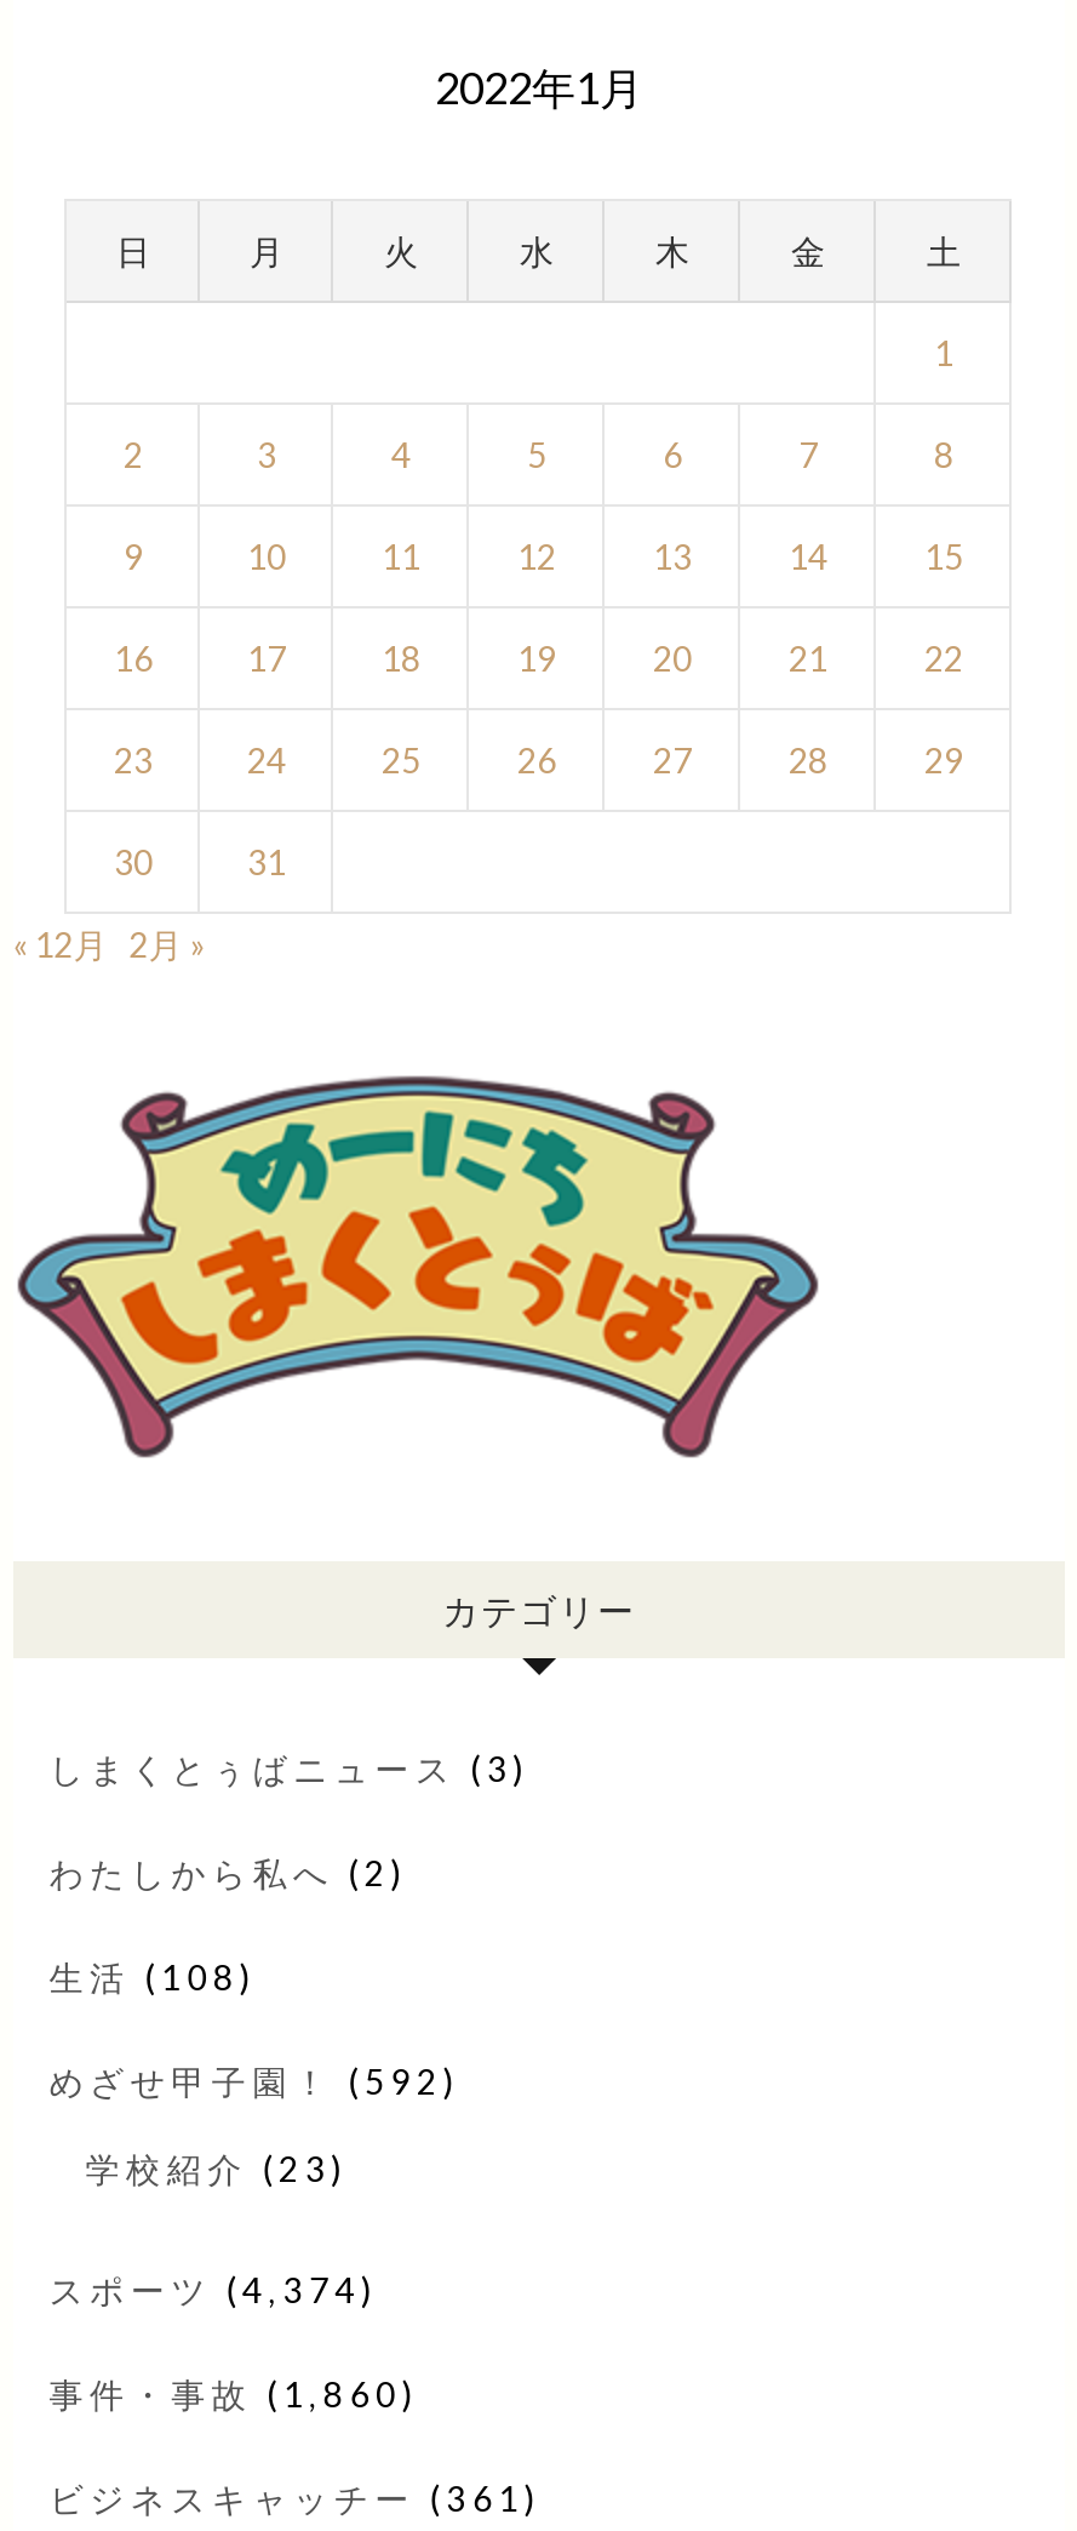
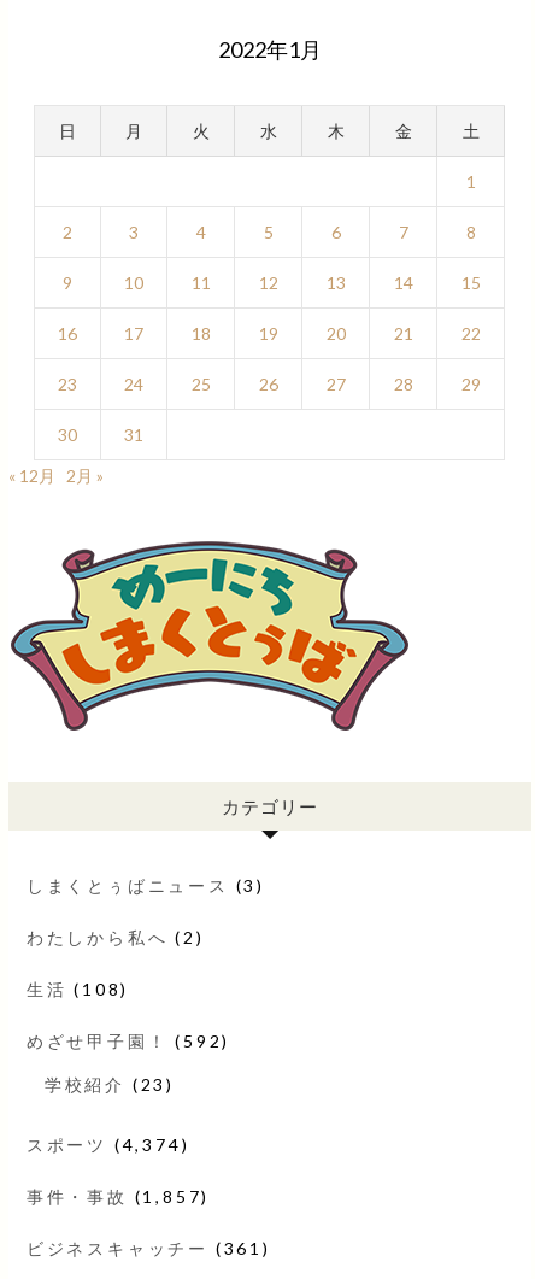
[49,2372,418,2414] 事件・事故(1,860) -> [26,1186,210,1206] 事件・事故(1,857)

